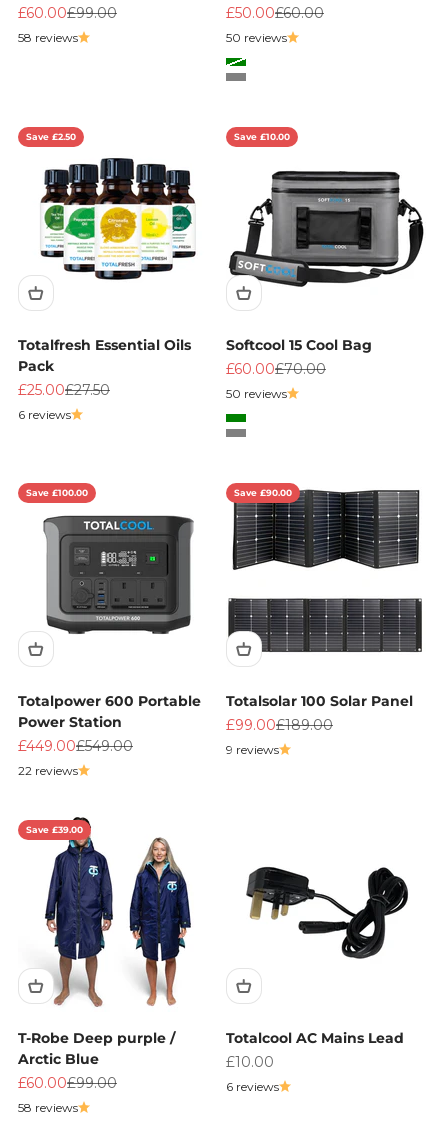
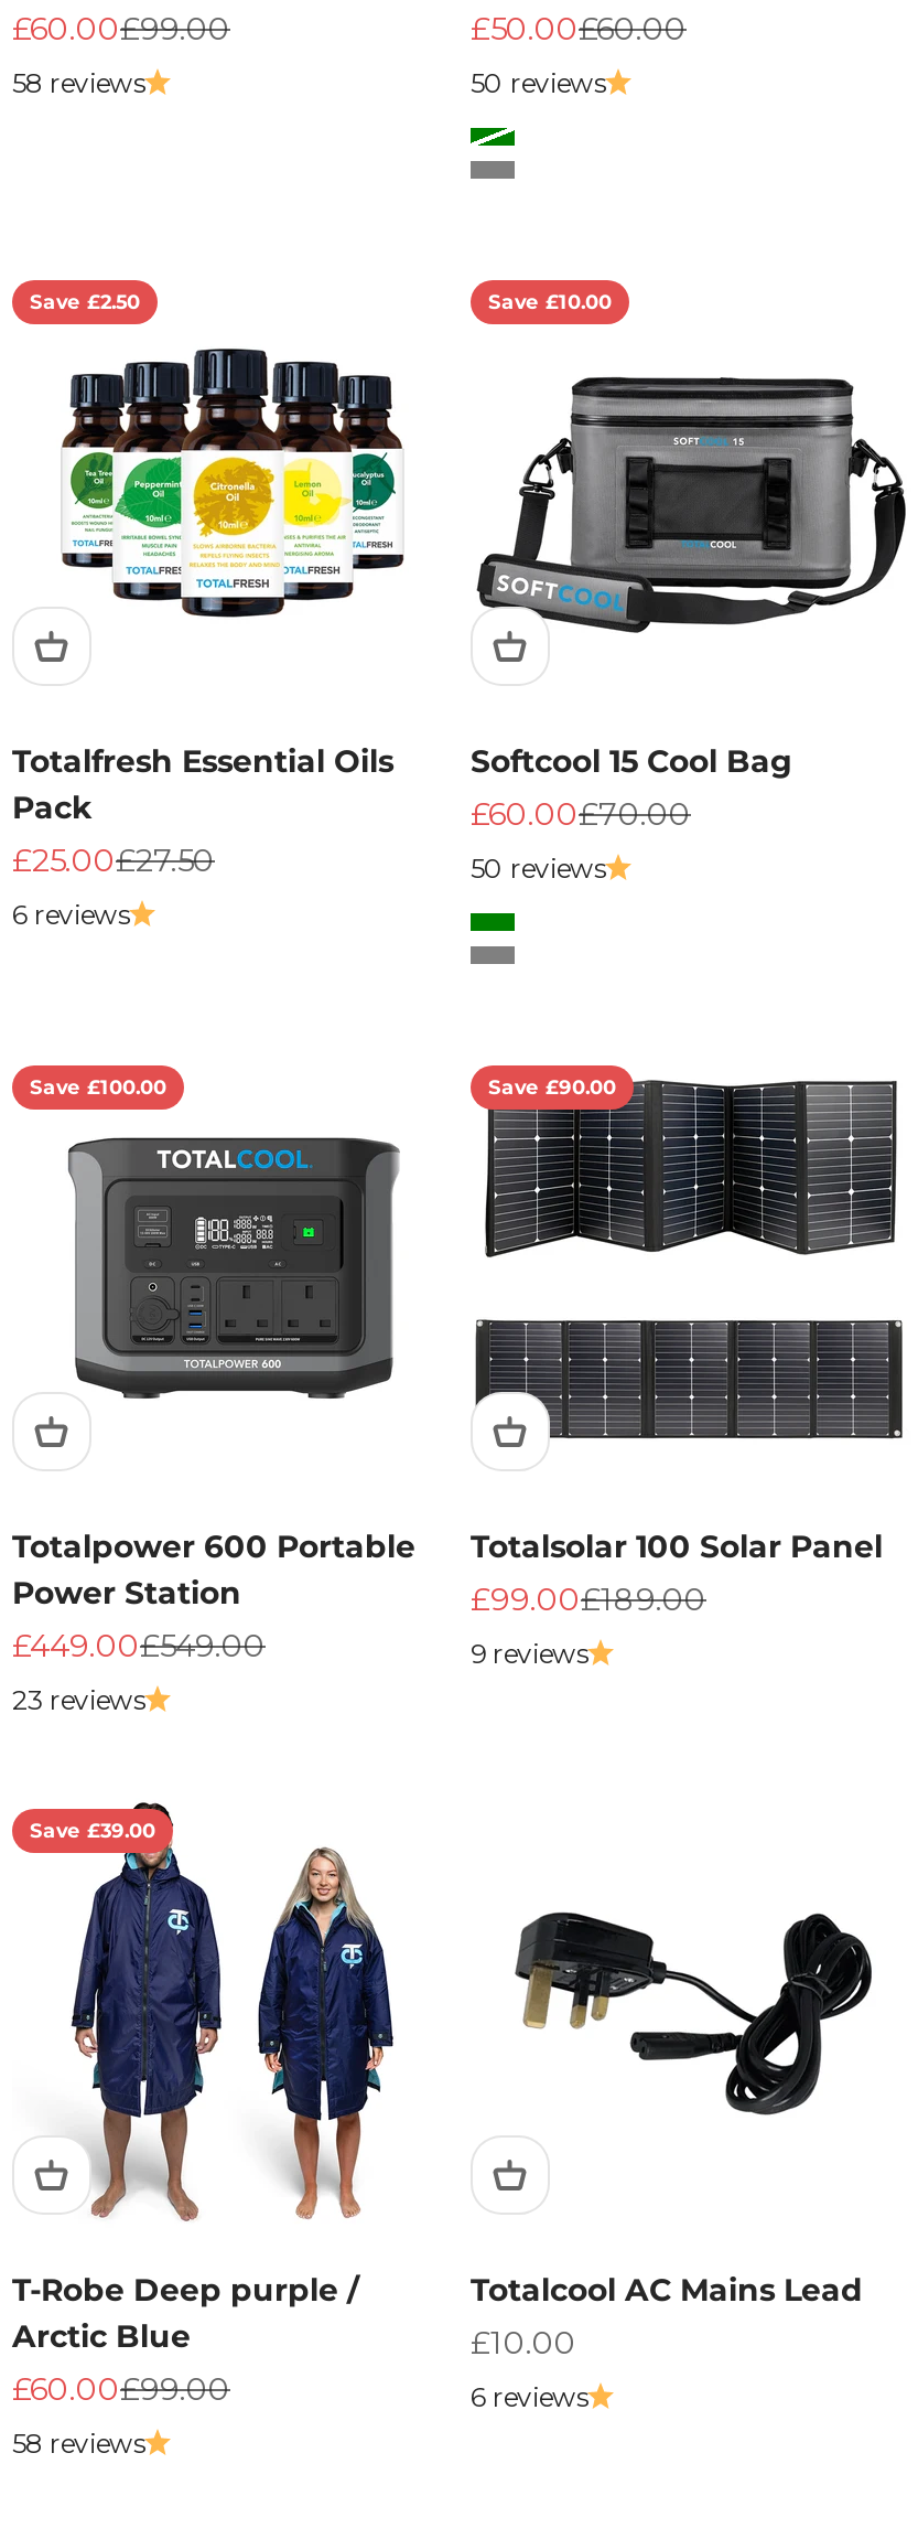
[18,763,78,778] 22 reviews -> [12,1683,144,1716] 23 reviews

